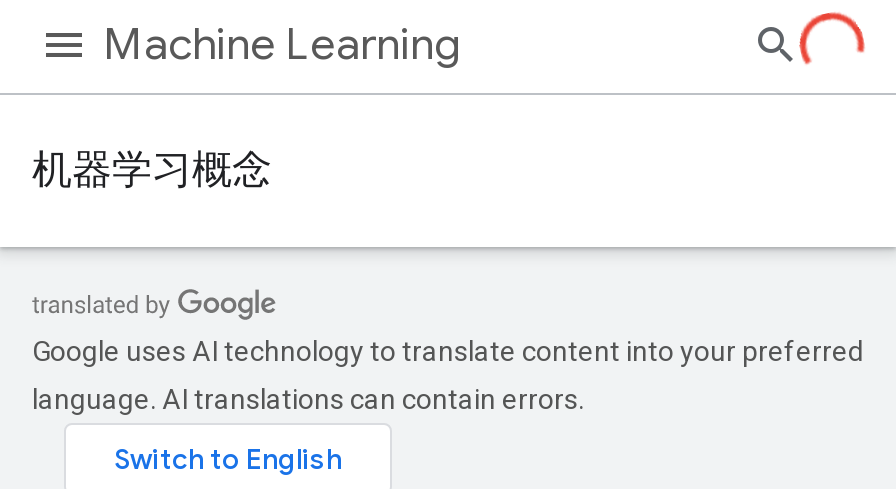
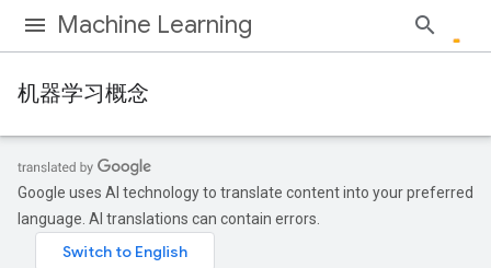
[796,9,868,77] [image] -> none

